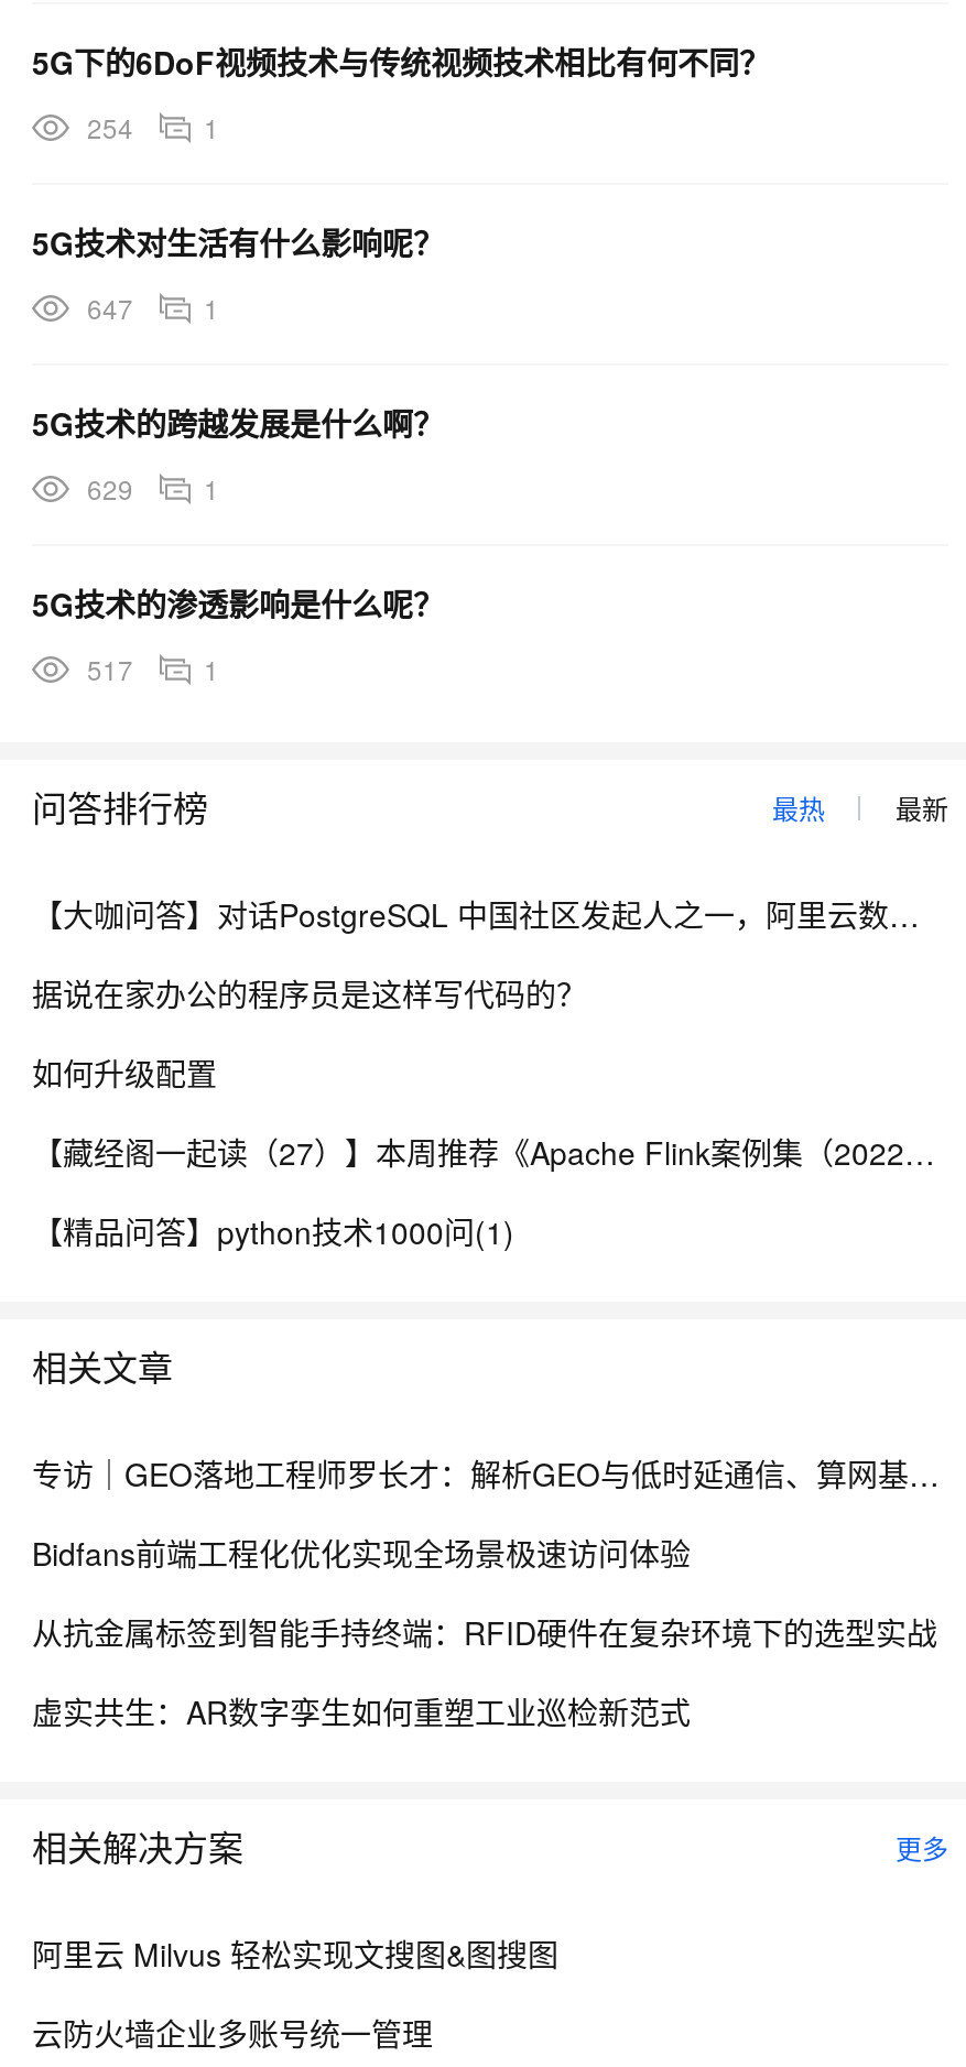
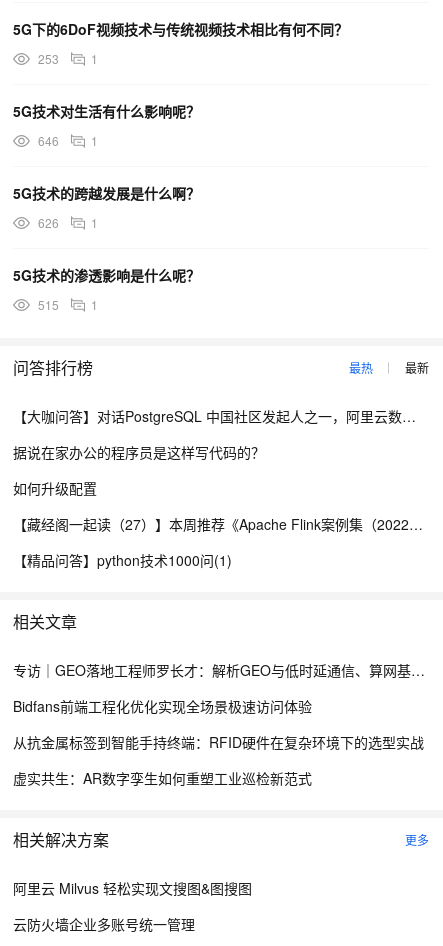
[87,108,219,145] 254 1 -> [38,50,98,67] 253 1
[87,289,219,326] 647 1 -> [38,132,98,149] 646 1
[87,469,219,507] 629 1 -> [38,214,98,231] 626 1
[87,650,219,687] 517 1 -> [38,296,98,313] 515 1

